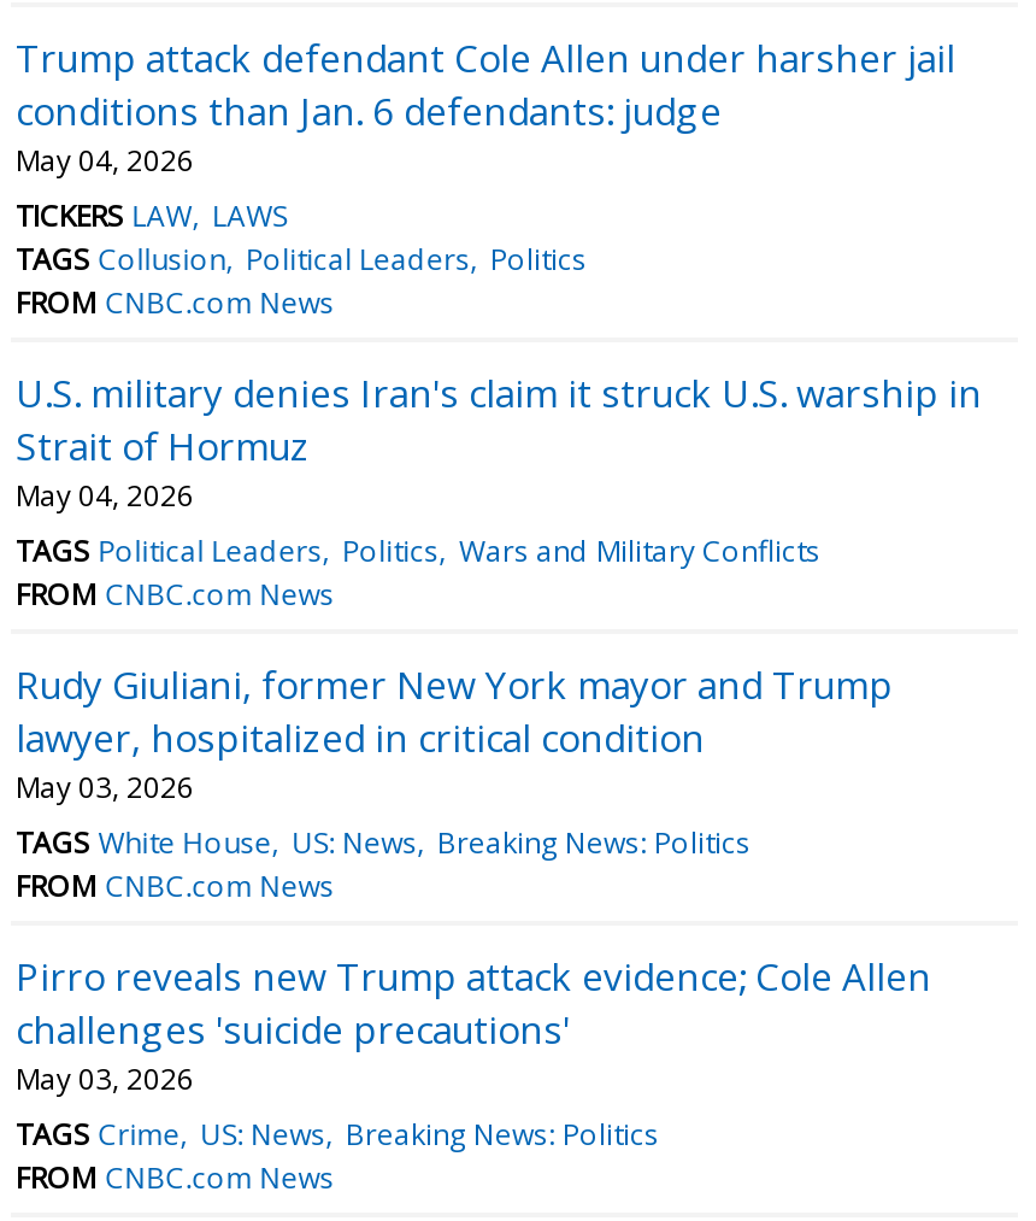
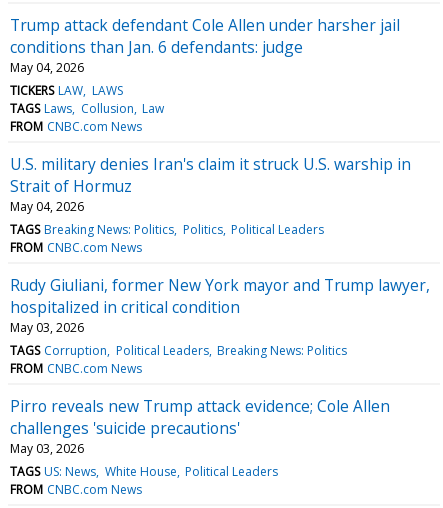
[16,238,586,279] TAGS Collusion Political Leaders Politics -> [10,100,164,117] TAGS Laws Collusion Law
[16,530,820,571] TAGS Political Leaders Politics Wars and Military Conflicts -> [10,221,324,238] TAGS Breaking News: Politics Politics Political Leaders
[16,822,750,863] TAGS White House US: News Breaking News: Politics -> [10,342,347,359] TAGS Corruption Political Leaders Breaking News: Politics
[16,1113,659,1154] TAGS Crime US: News Breaking News: Politics -> [10,463,278,480] TAGS US: News White House Political Leaders

